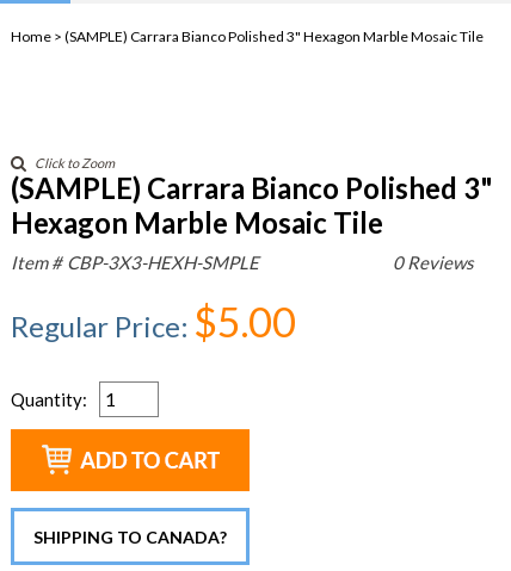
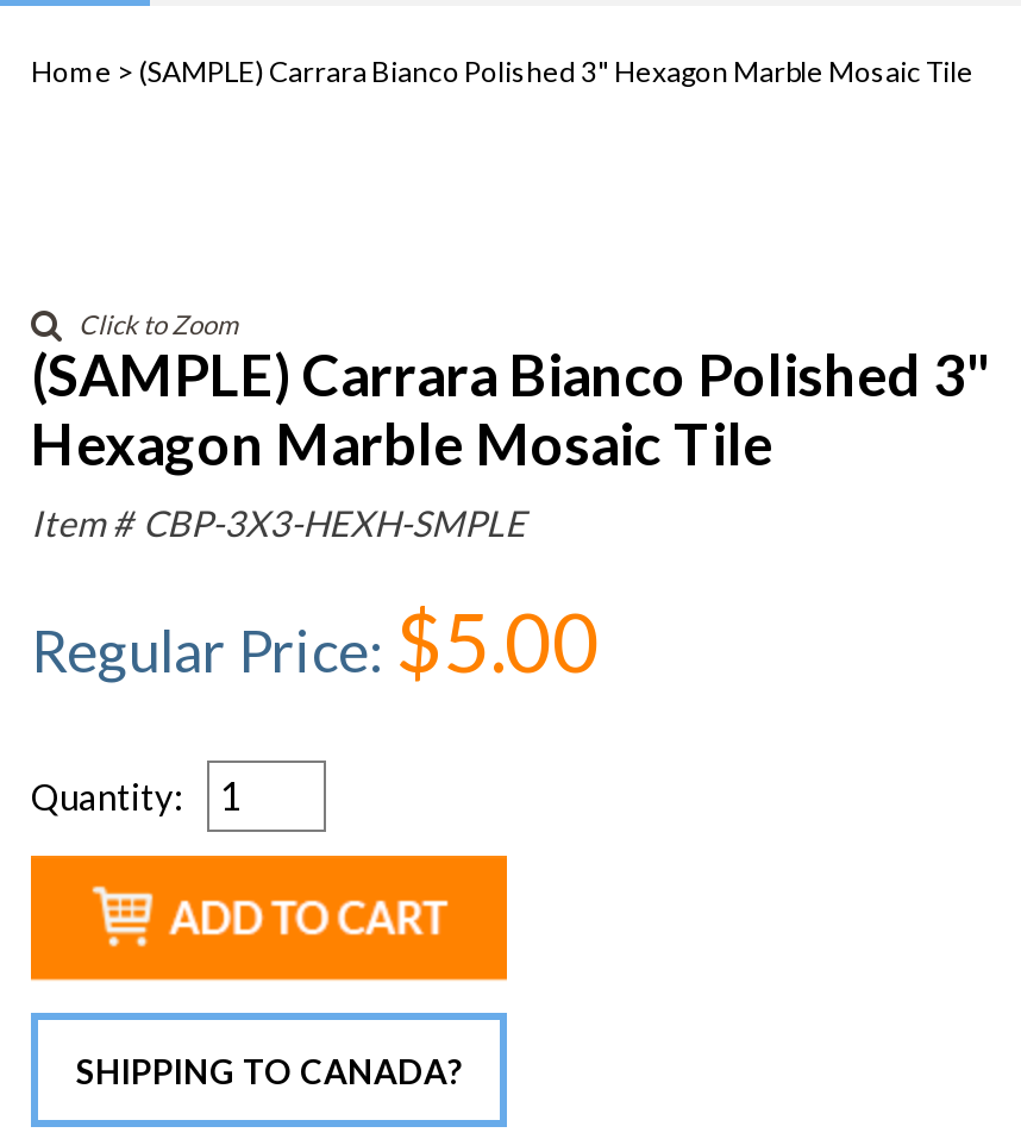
[393,252,485,273] 0 Reviews -> none

